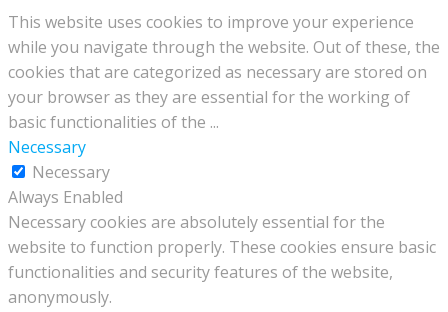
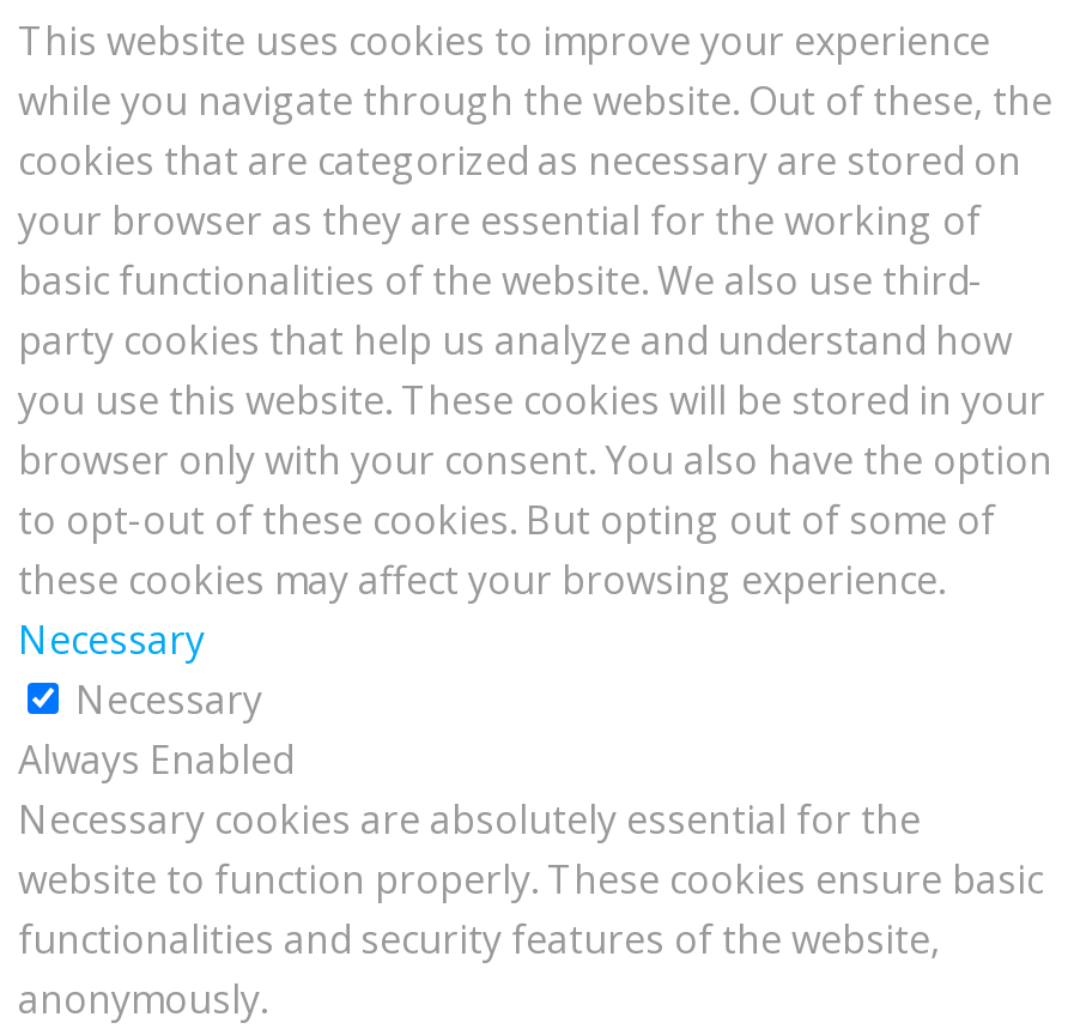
[8,111,219,133] basic functionalities of the... -> [18,254,1052,606] basic functionalities of the website. We also use third- | party cookies that help us analyze and understand how | you use this website. These cookies will be stored in your | browser only with your consent. You also have the option | to opt-out of these cookies. But opting out of some of | these cookies may affect your browsing experience.

